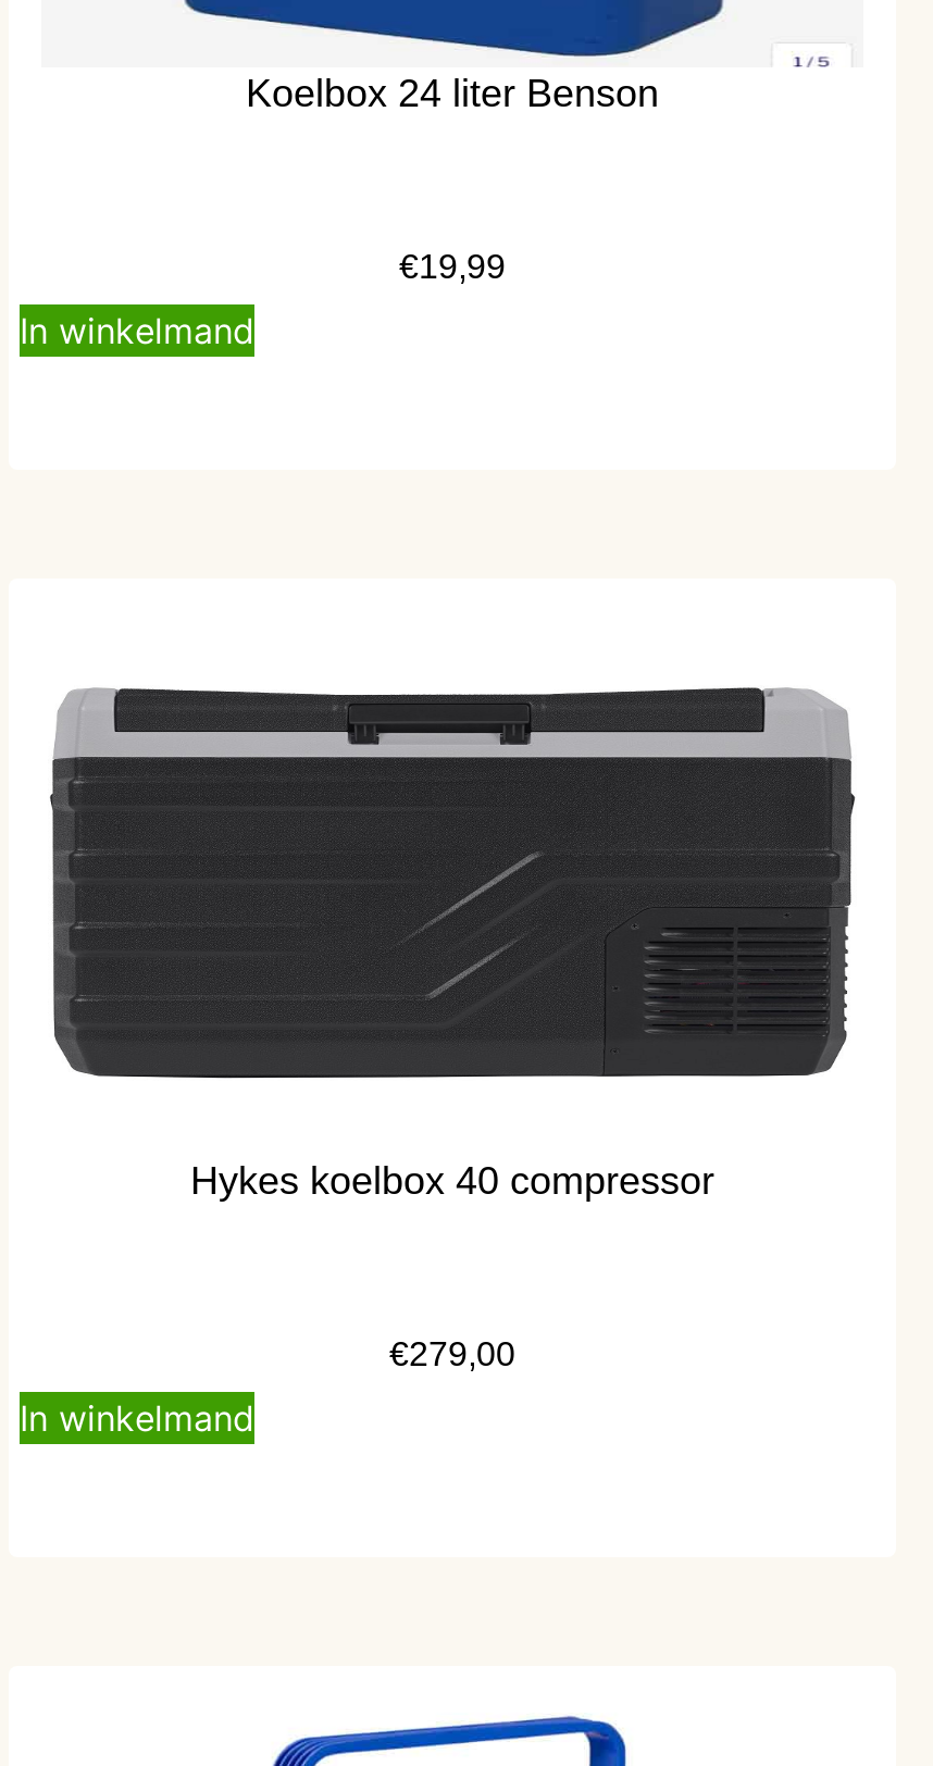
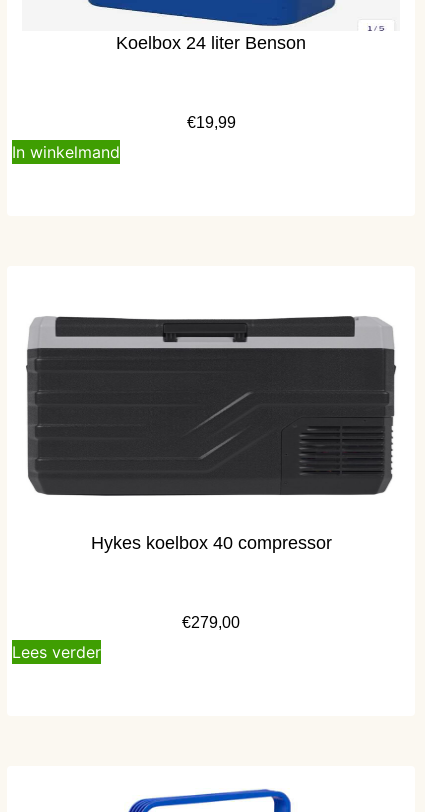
[20,1395,254,1439] In winkelmand -> [12,642,101,662] Lees verder

